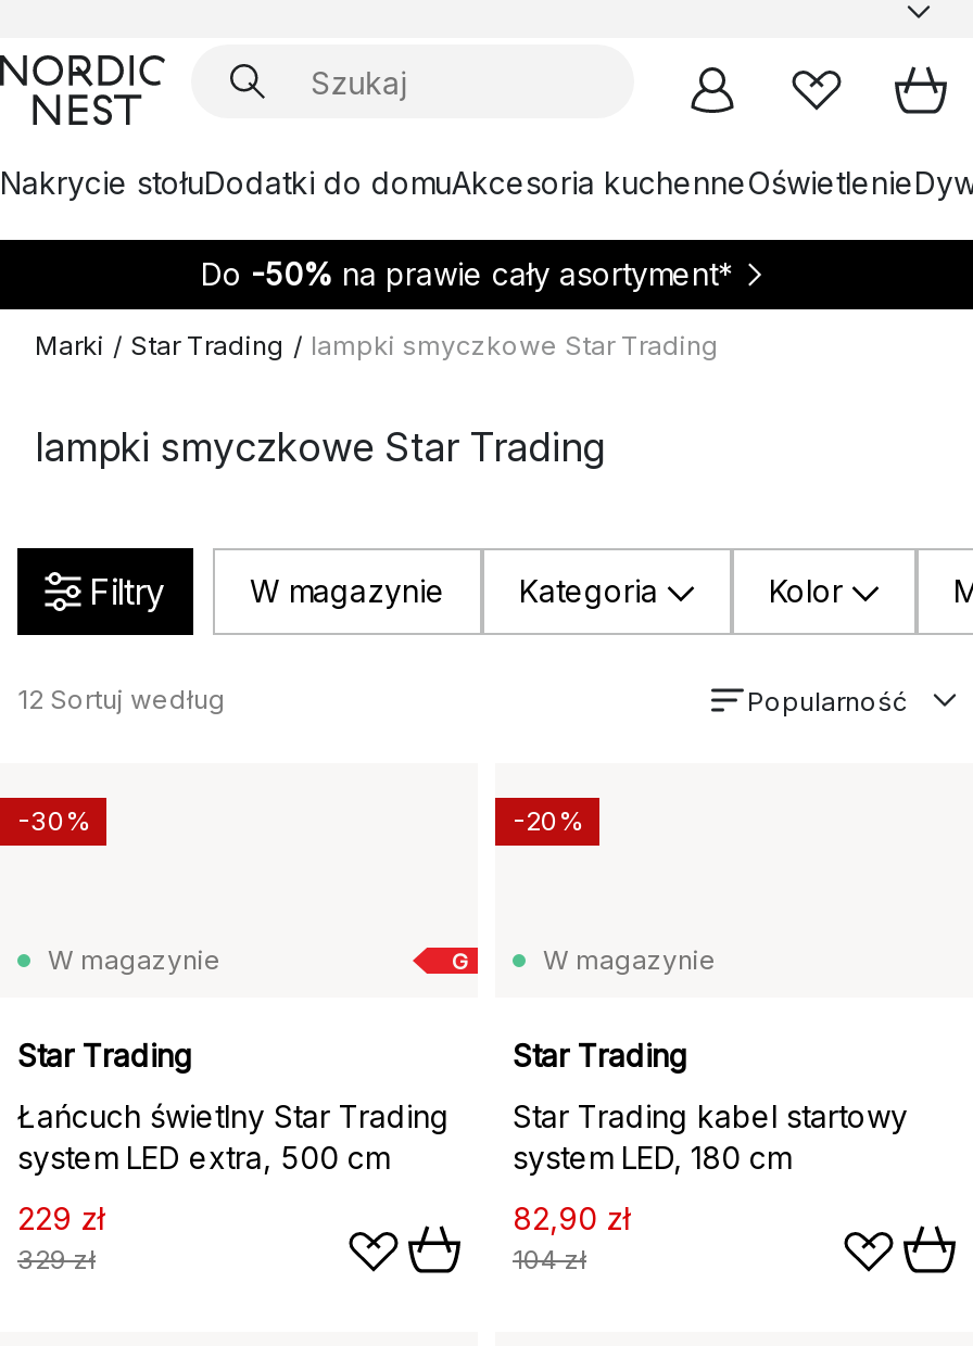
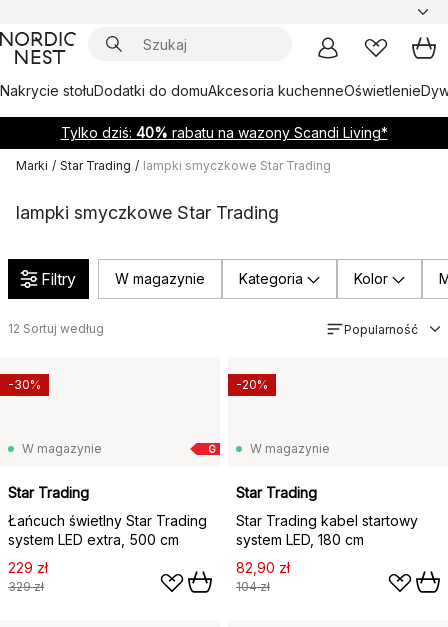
[201,255,733,292] Do -50% na prawie cały asortyment* -> [60,124,387,141] Tylko dziś: 40% rabatu na wazony Scandi Living*

